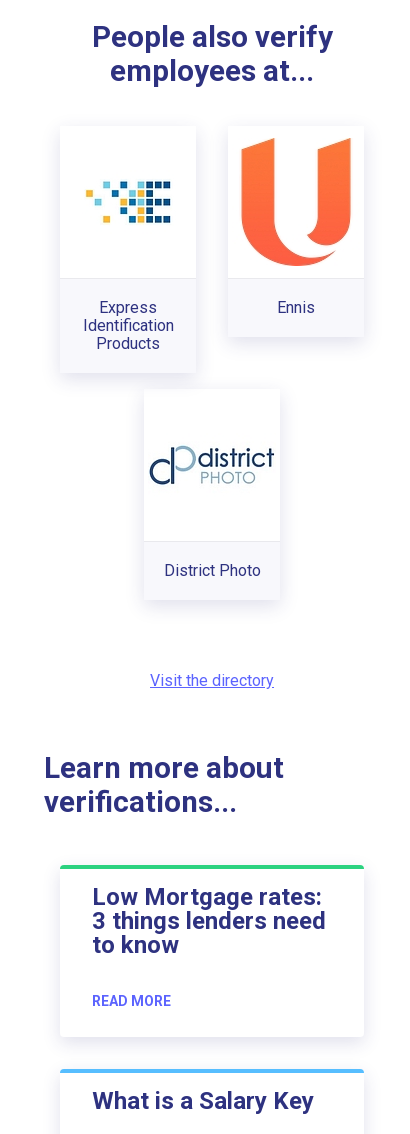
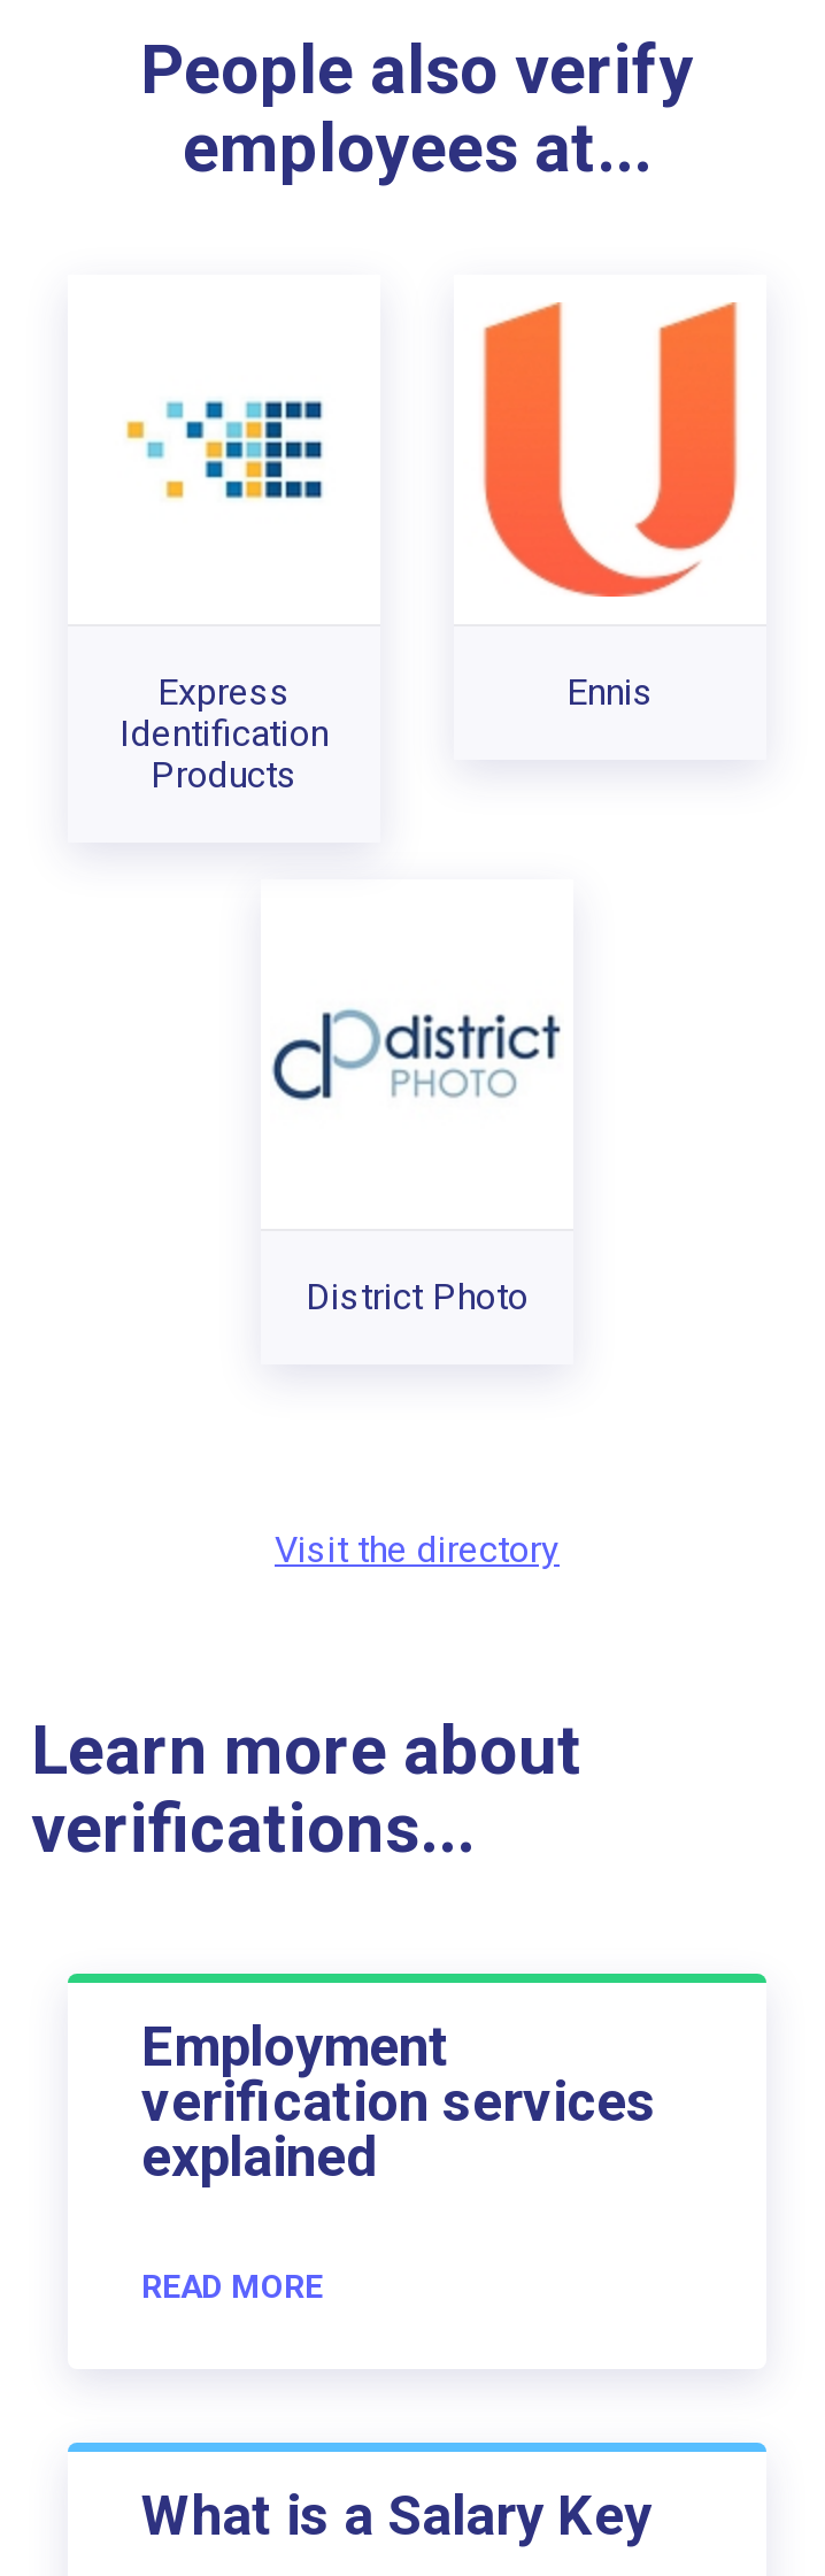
[92,883,326,959] Low Mortgage rates: | 3 things lenders need | to know -> [141,2015,656,2190] Employment | verification services | explained

